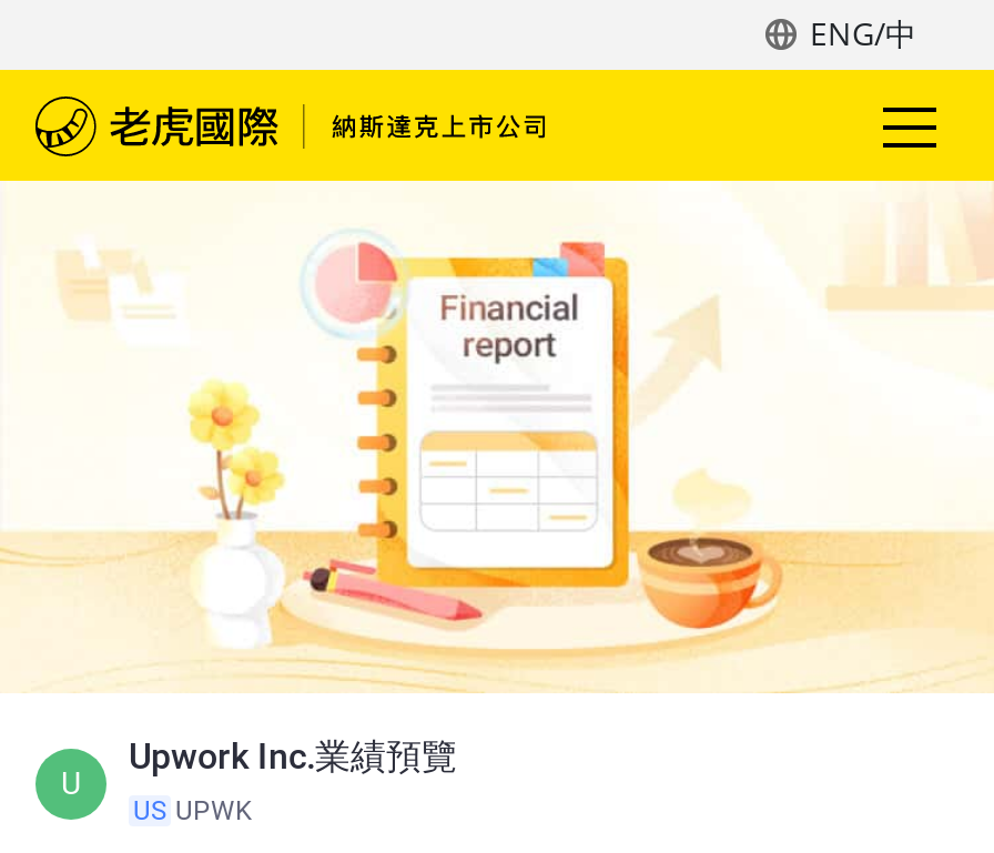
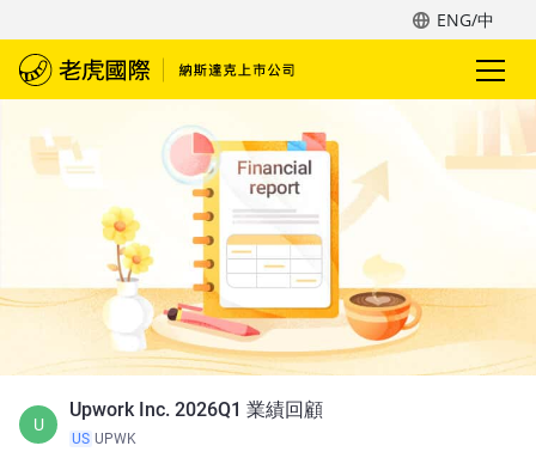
[129,735,457,777] Upwork Inc.業績預覽 -> [69,398,323,420] Upwork Inc. 2026Q1 業績回顧

